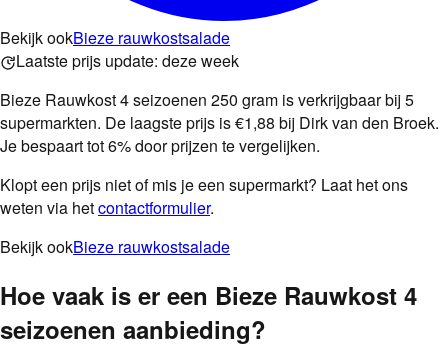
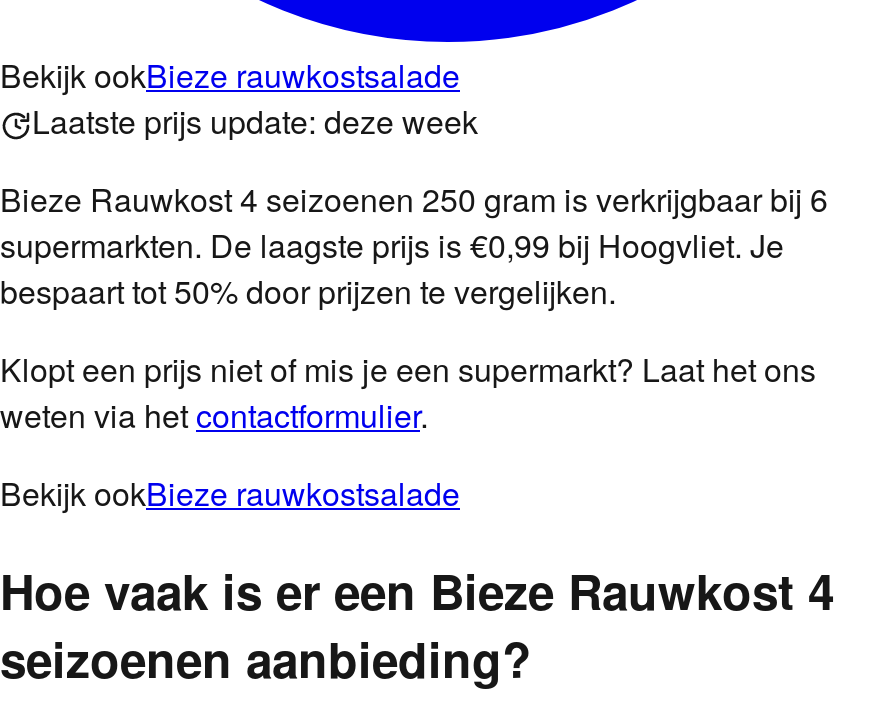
[0,88,439,157] Bieze Rauwkost 4 seizoenen 250 gram is verkrijgbaar bij 5 | supermarkten. De laagste prijs is €1,88 bij Dirk van den Broek. | Je bespaart tot 6% door prijzen te vergelijken. -> [0,175,828,313] Bieze Rauwkost 4 seizoenen 250 gram is verkrijgbaar bij 6 | supermarkten. De laagste prijs is €0,99 bij Hoogvliet. Je | bespaart tot 50% door prijzen te vergelijken.

